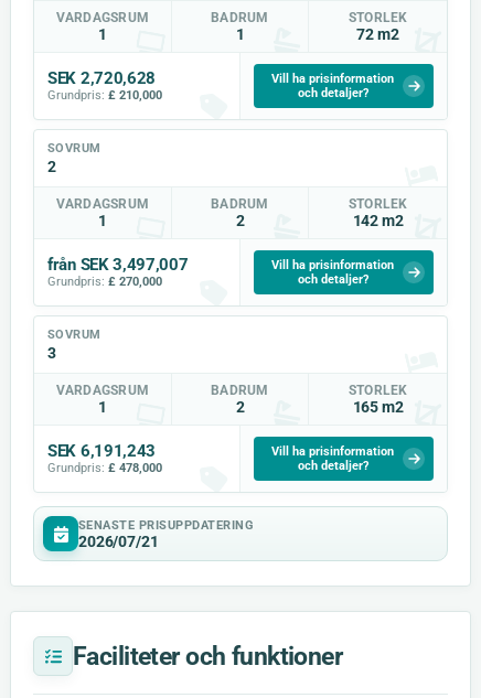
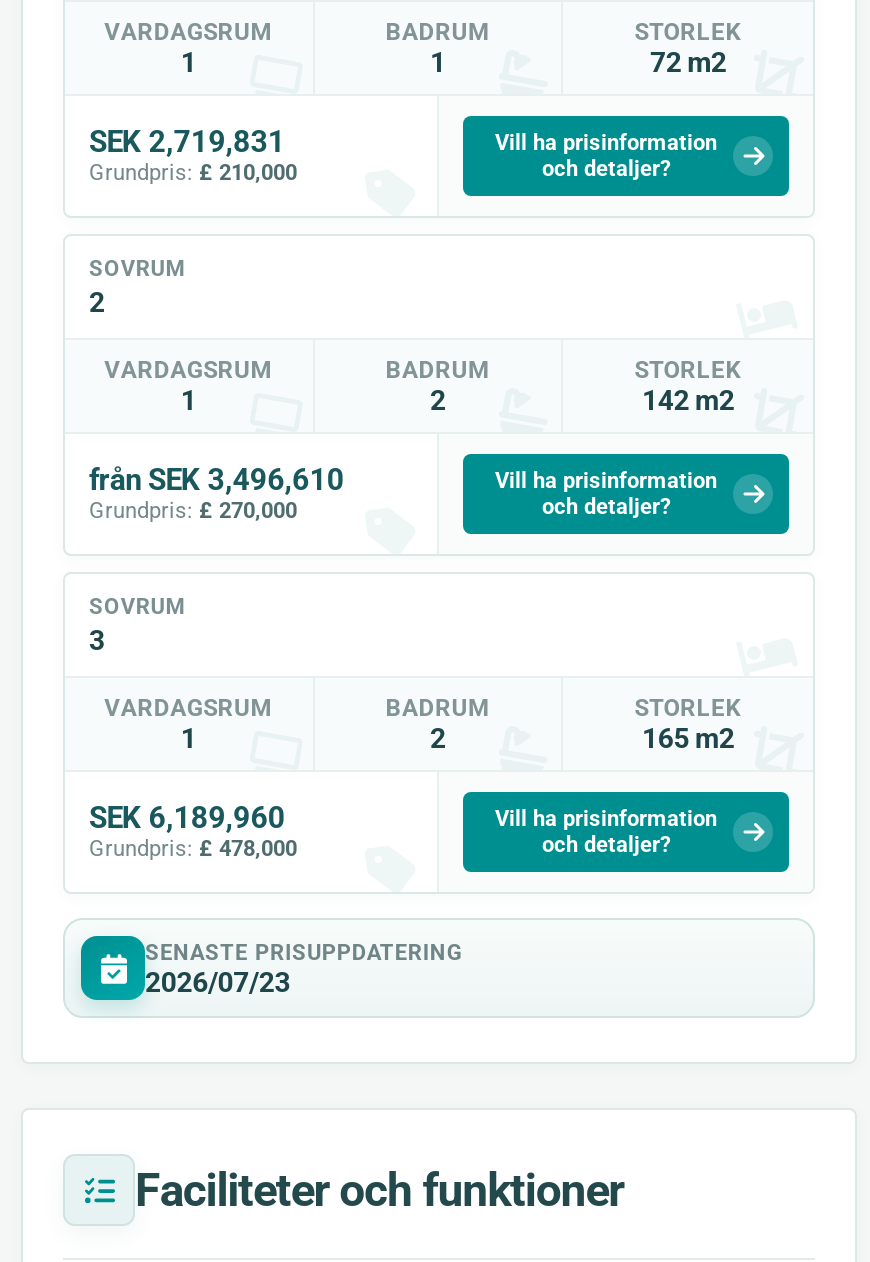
[47,69,156,89] SEK 2,720,628 -> [89,125,285,161] SEK 2,719,831
[47,255,188,275] från SEK 3,497,007 -> [89,463,344,499] från SEK 3,496,610
[47,442,156,461] SEK 6,191,243 -> [89,801,285,837] SEK 6,189,960
[78,532,158,550] 2026/07/21 -> [145,966,290,998] 2026/07/23

